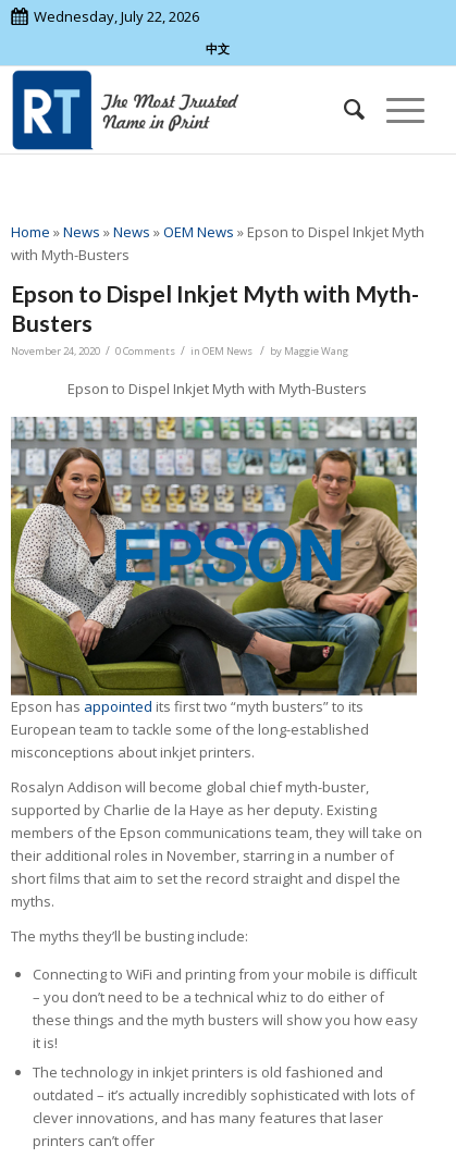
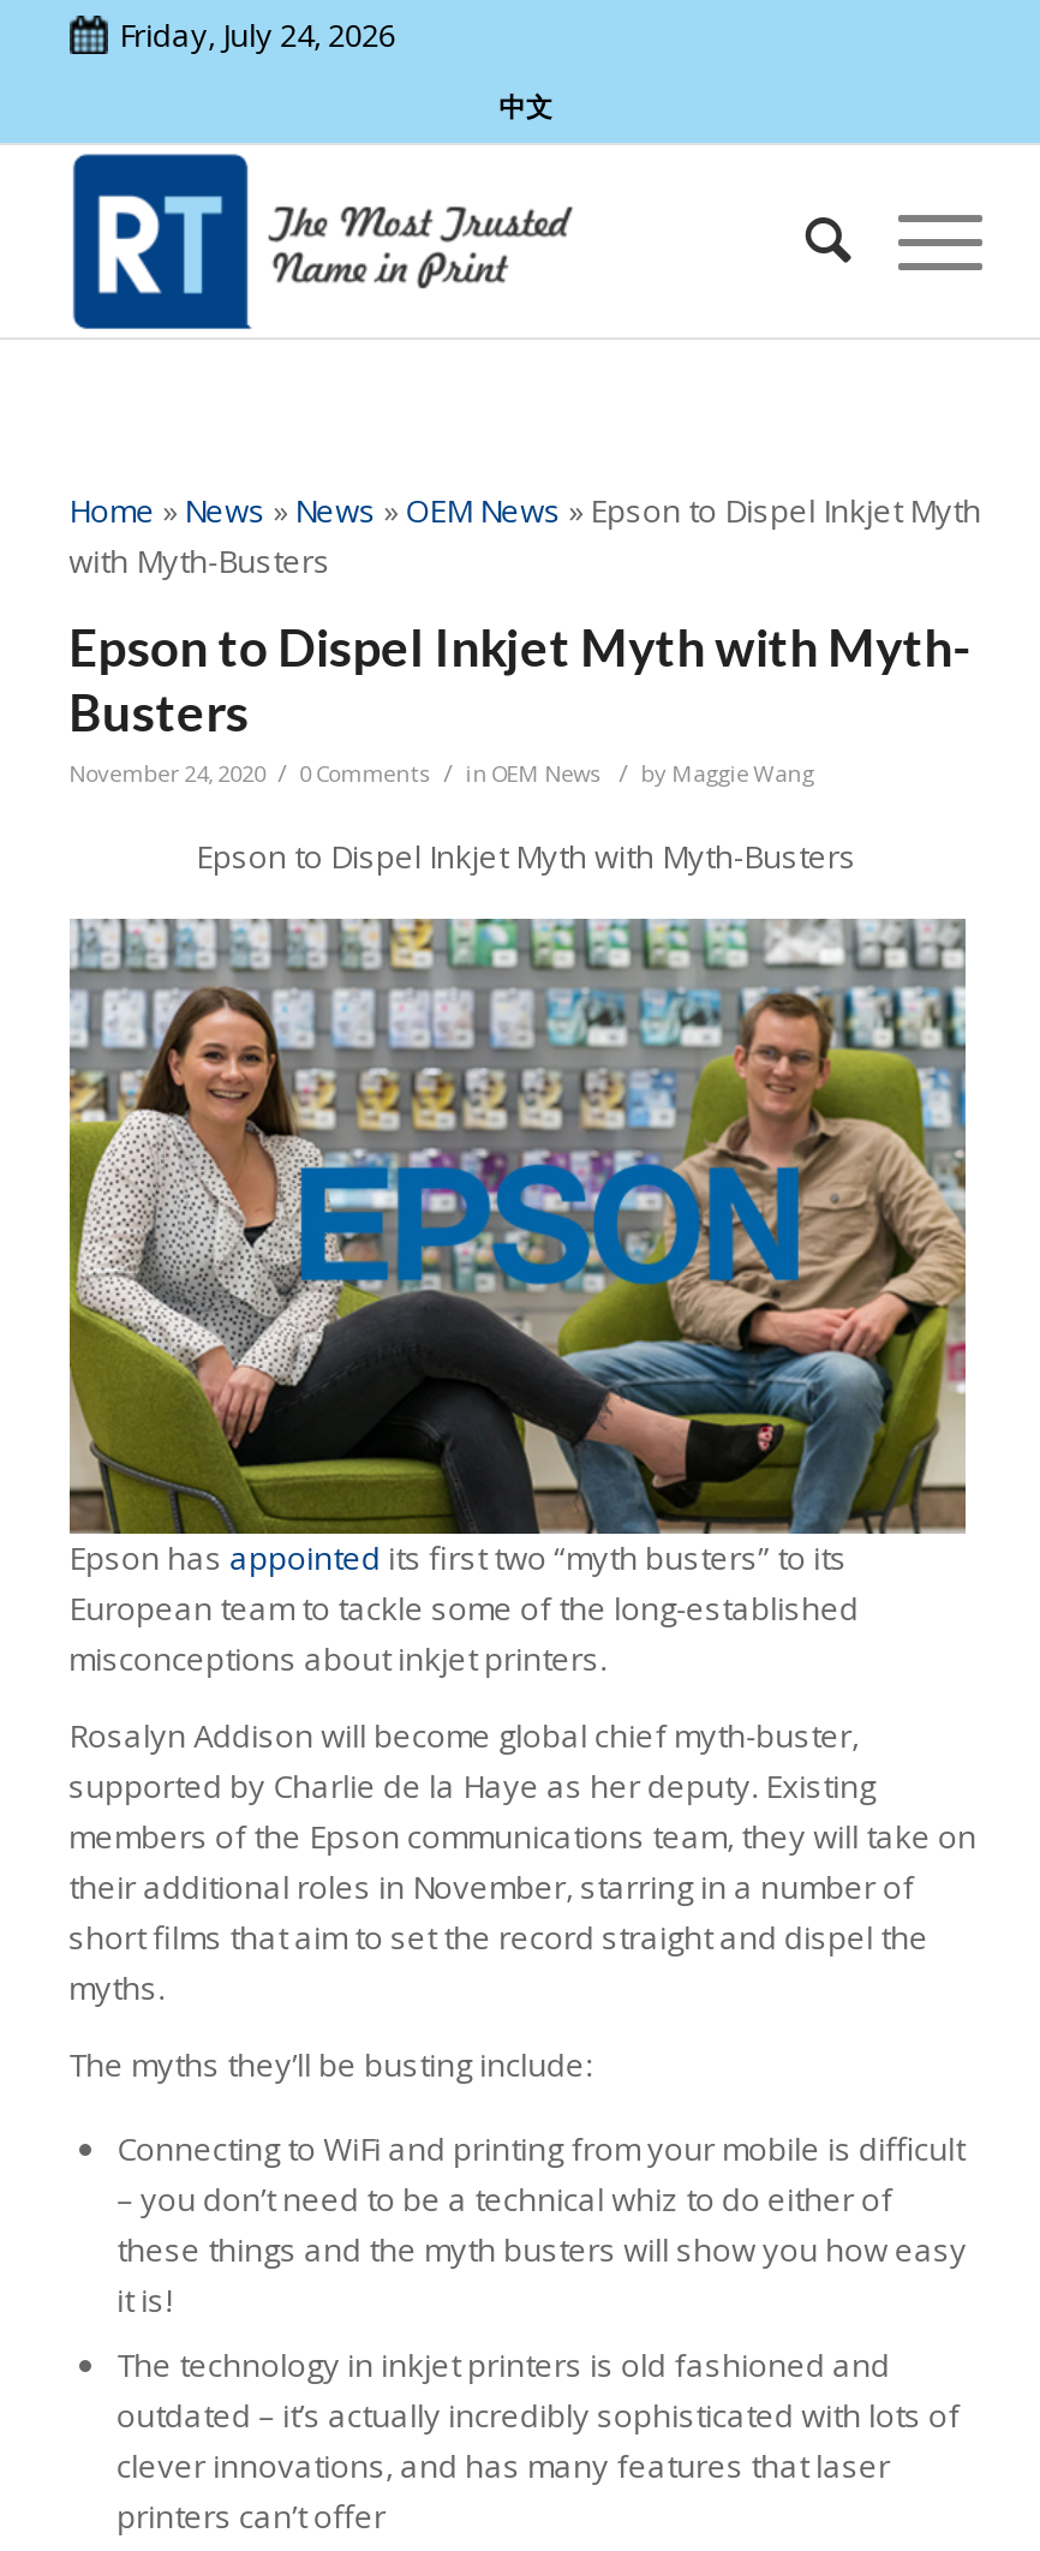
[33,7,199,26] Wednesday, July 22, 2026 -> [119,13,395,56] Friday, July 24, 2026

